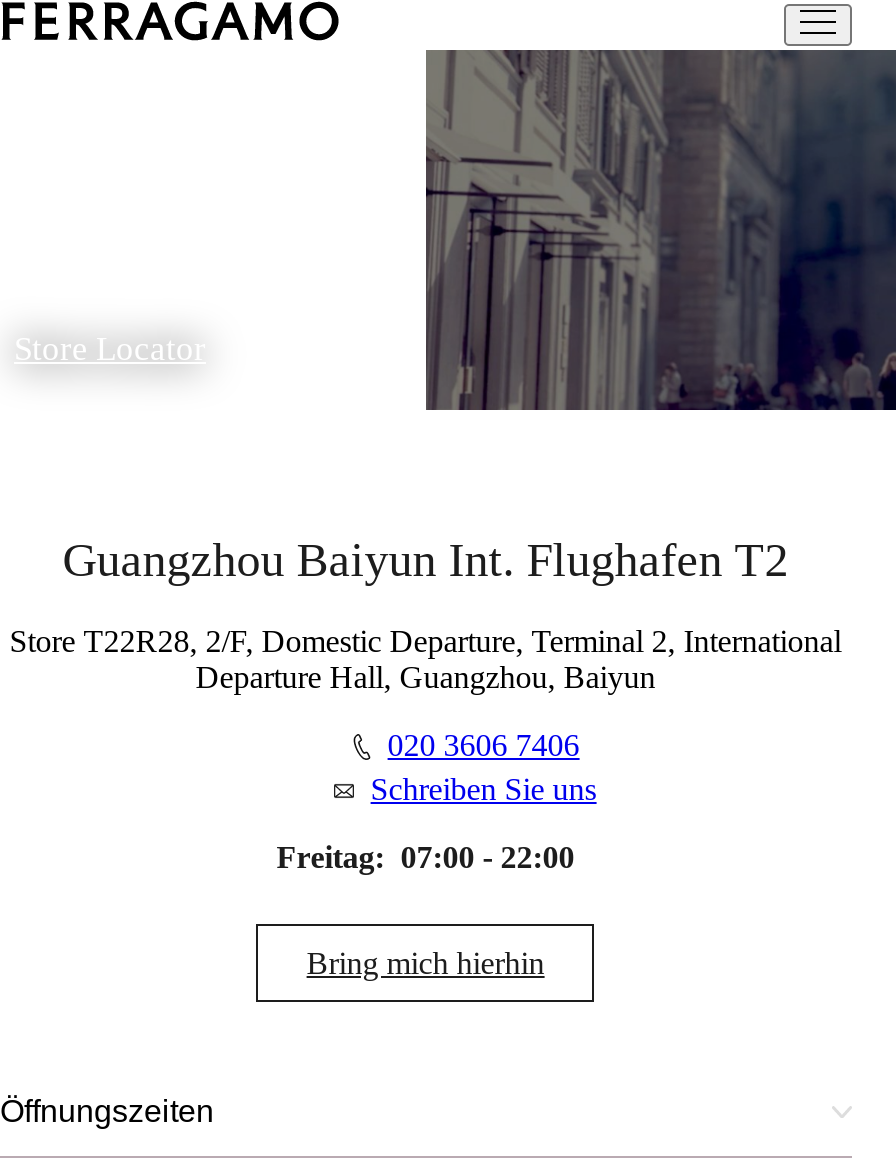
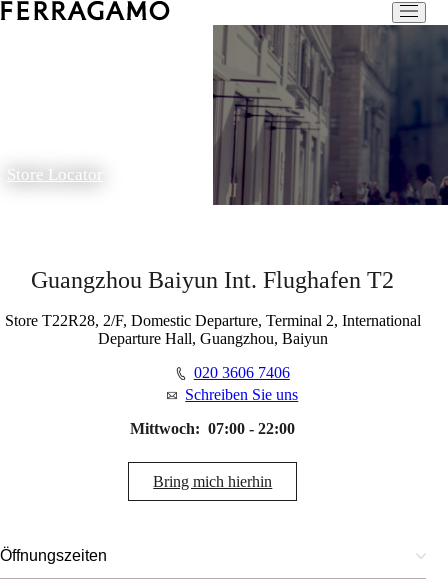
[277,840,575,874] Freitag: 07:00 - 22:00 -> [130,420,295,437] Mittwoch: 07:00 - 22:00

